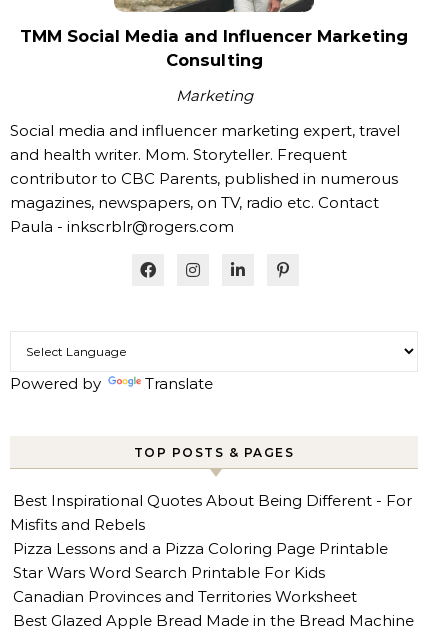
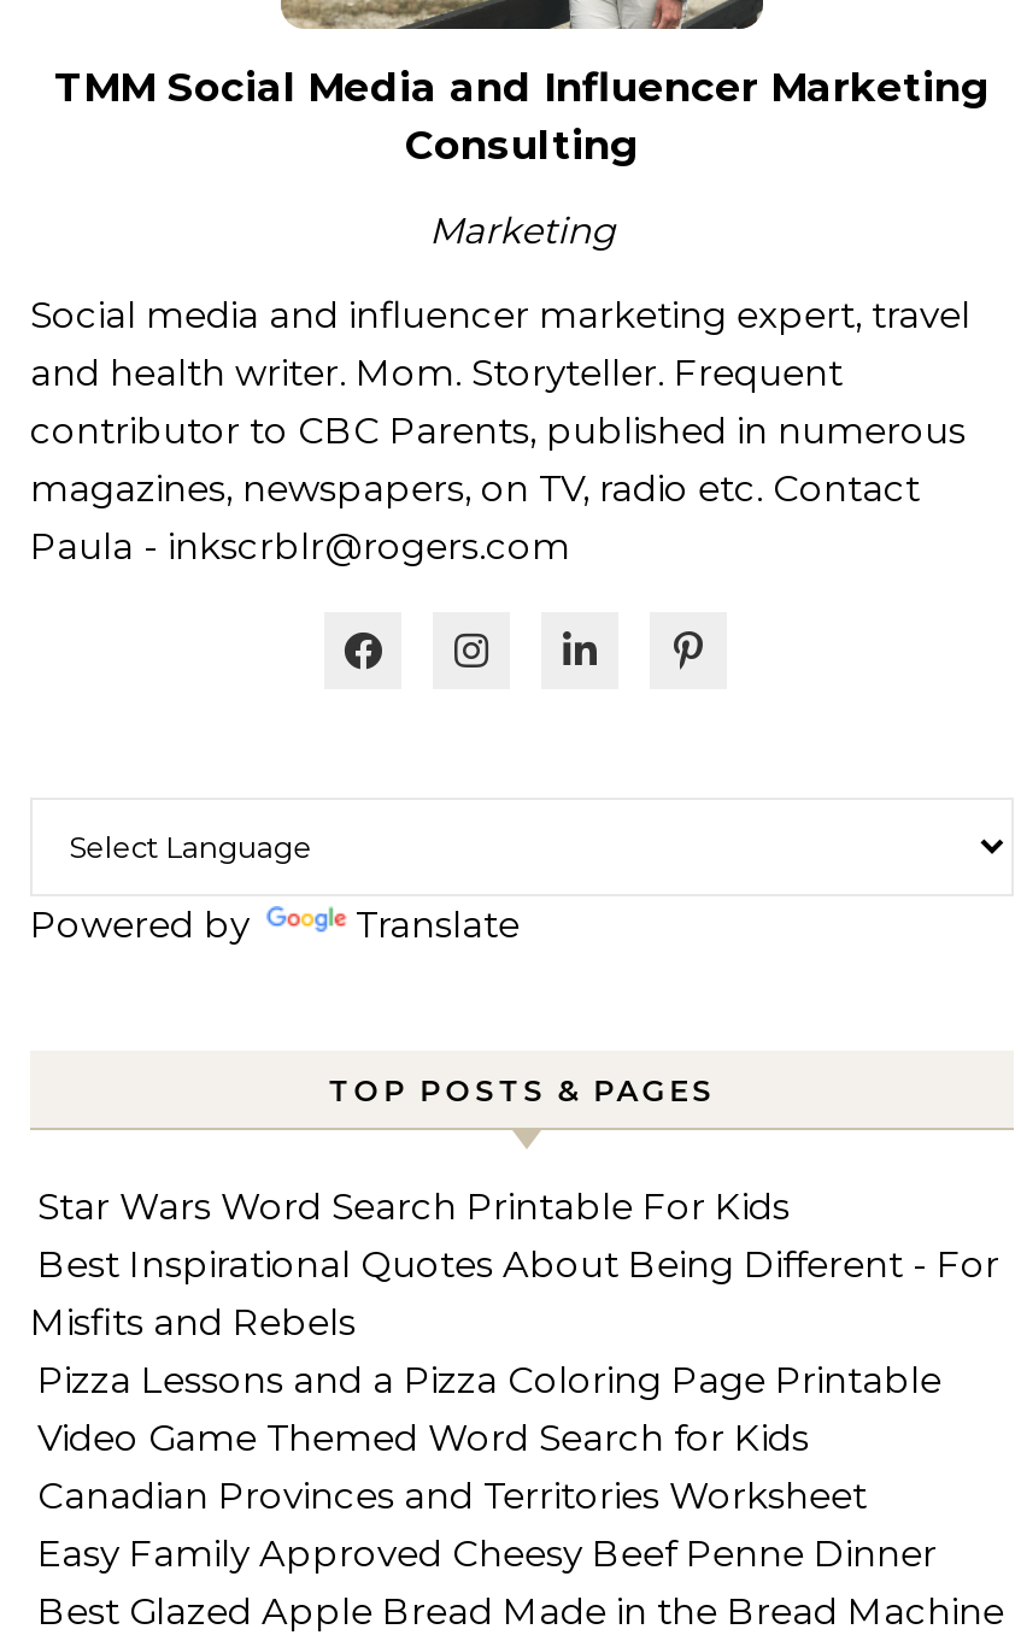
moved [13,563,325,582] -> [37,1183,790,1229]: Star Wars Word Search Printable For Kids
none -> [37,1414,809,1460] Video Game Themed Word Search for Kids
none -> [37,1530,937,1576] Easy Family Approved Cheesy Beef Penne Dinner

